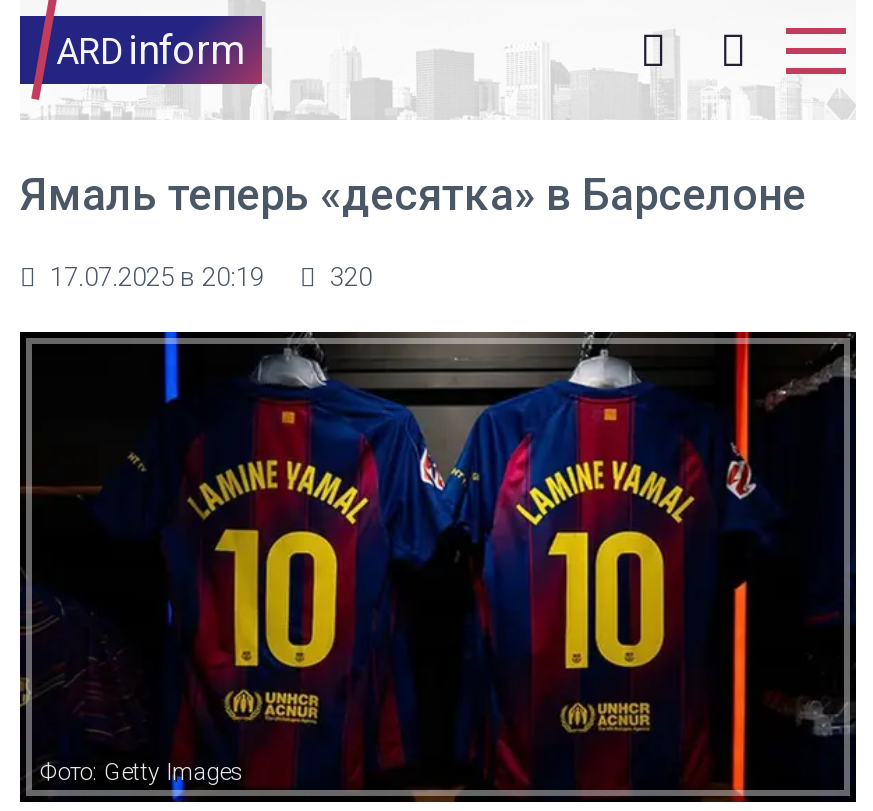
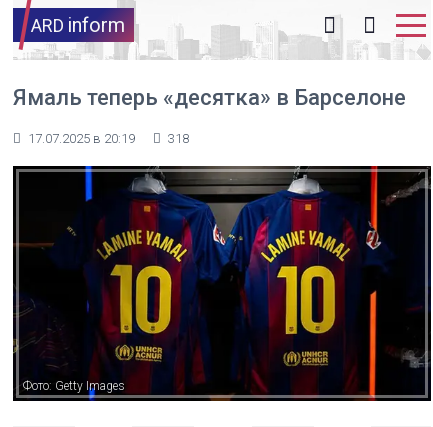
[330,262,372,292] 320 -> [168,131,189,146] 318

